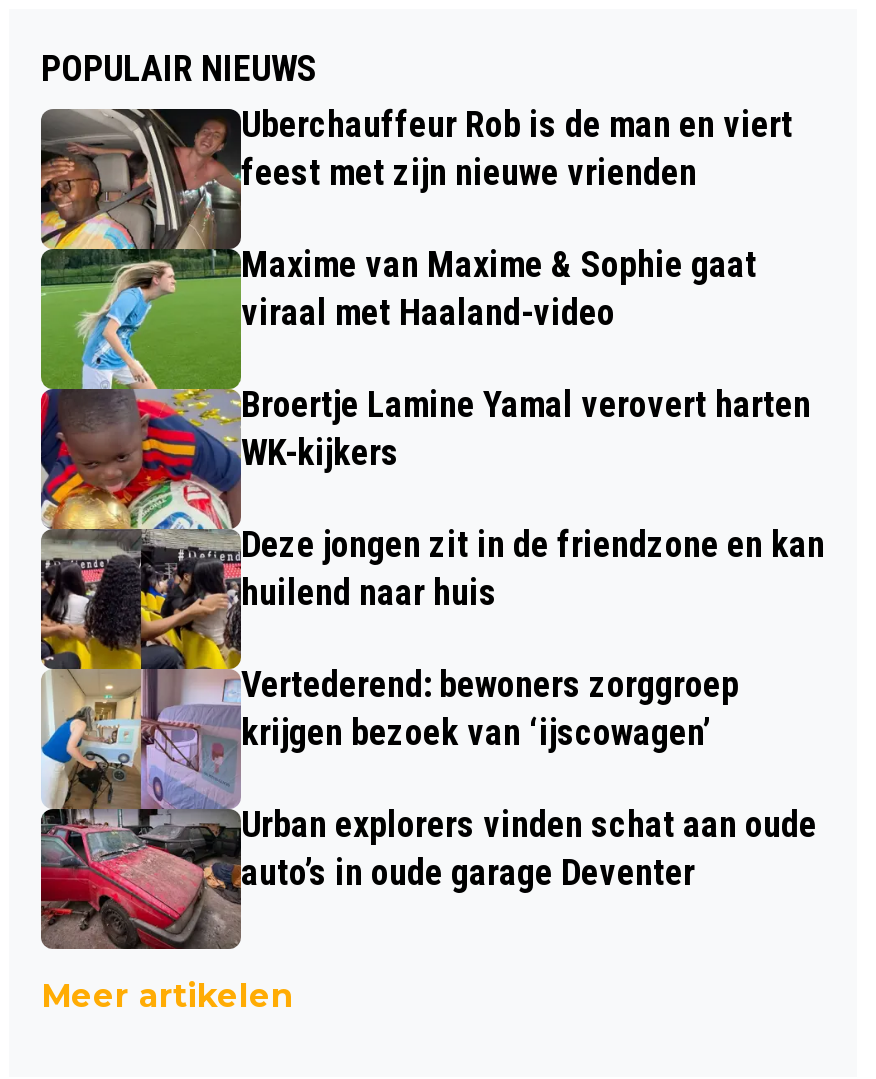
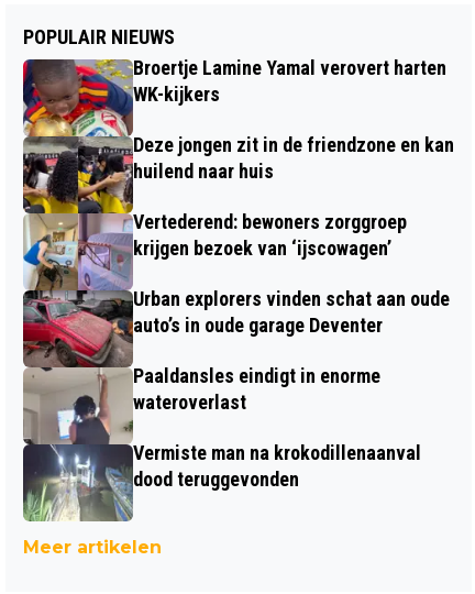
[39,103,793,391] [image] | Uberchauffeur Rob is de man en viert | feest met zijn nieuwe vrienden | Maxime van Maxime & Sophie gaat | viraal met Haaland-video -> none
moved [241,383,825,893] -> [133,56,454,337]: Broertje Lamine Yamal verovert harten | WK-kijkers | Deze jongen zit in de friendzone en kan | huilend naar huis | Vertederend: bewoners zorggroep | krijgen bezoek van ‘ijscowagen’ | Urban explorers vinden schat aan oude | auto’s in oude garage Deventer
none -> [22,364,421,521] [image] | Paaldansles eindigt in enorme | wateroverlast | Vermiste man na krokodillenaanval | dood teruggevonden

